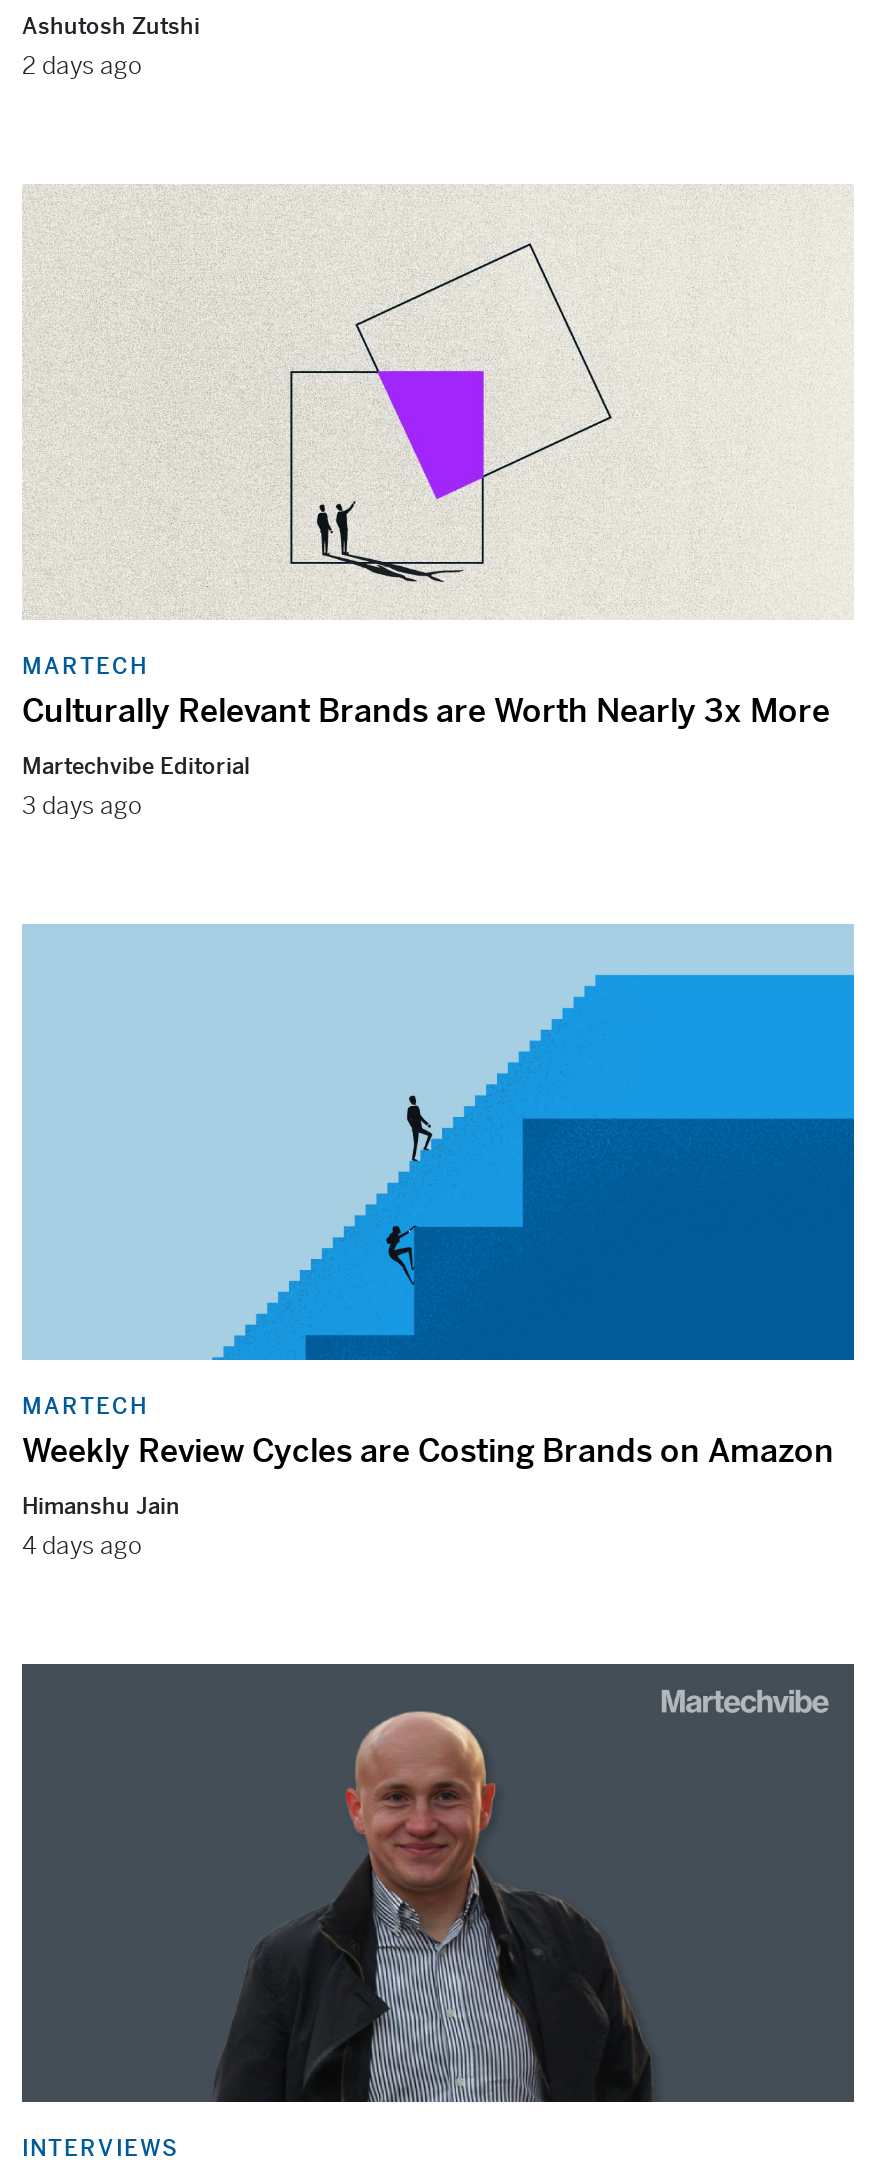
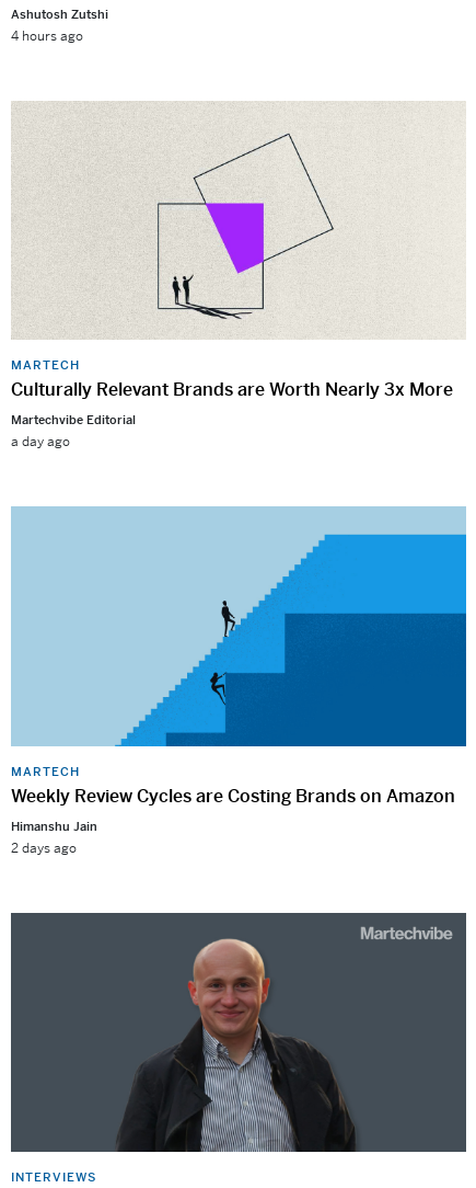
[22,50,142,82] 2 days ago -> [11,27,83,45] 4 hours ago
[22,790,142,822] 3 days ago -> [11,433,70,451] a day ago
[22,1531,142,1563] 4 days ago -> [11,839,77,857] 2 days ago

